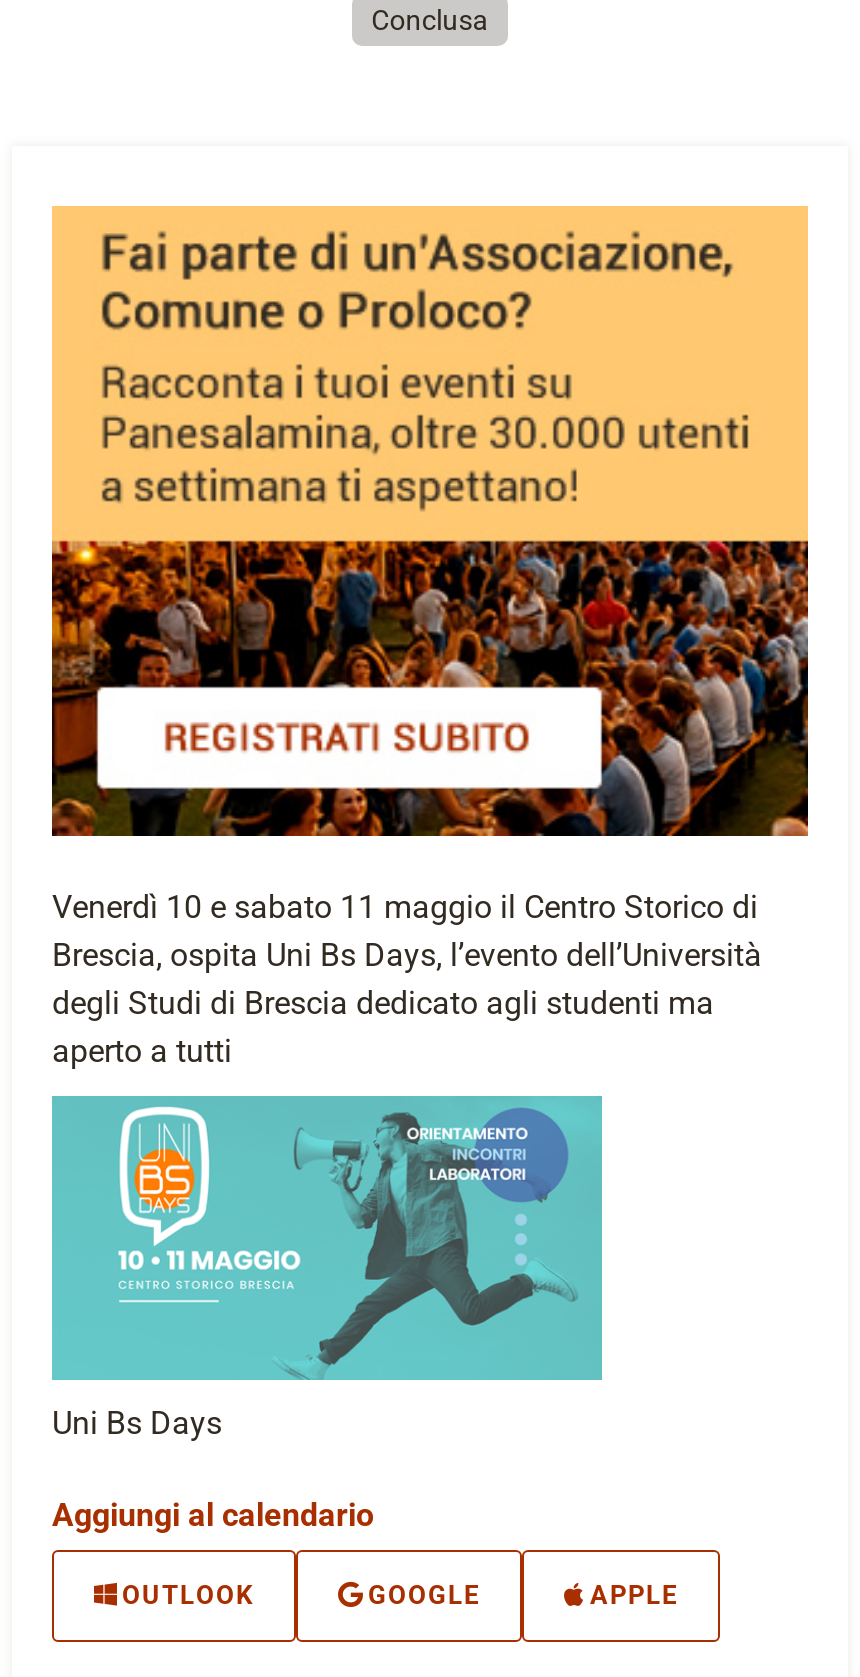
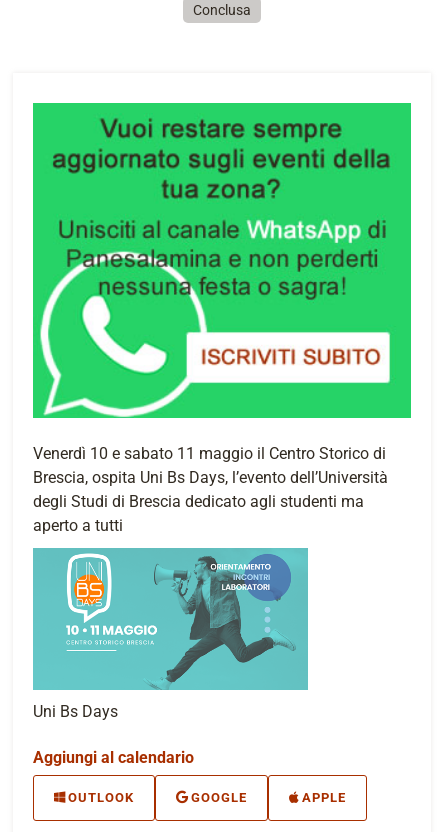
[50,204,810,838] [image] -> [32,102,412,419] [image]

